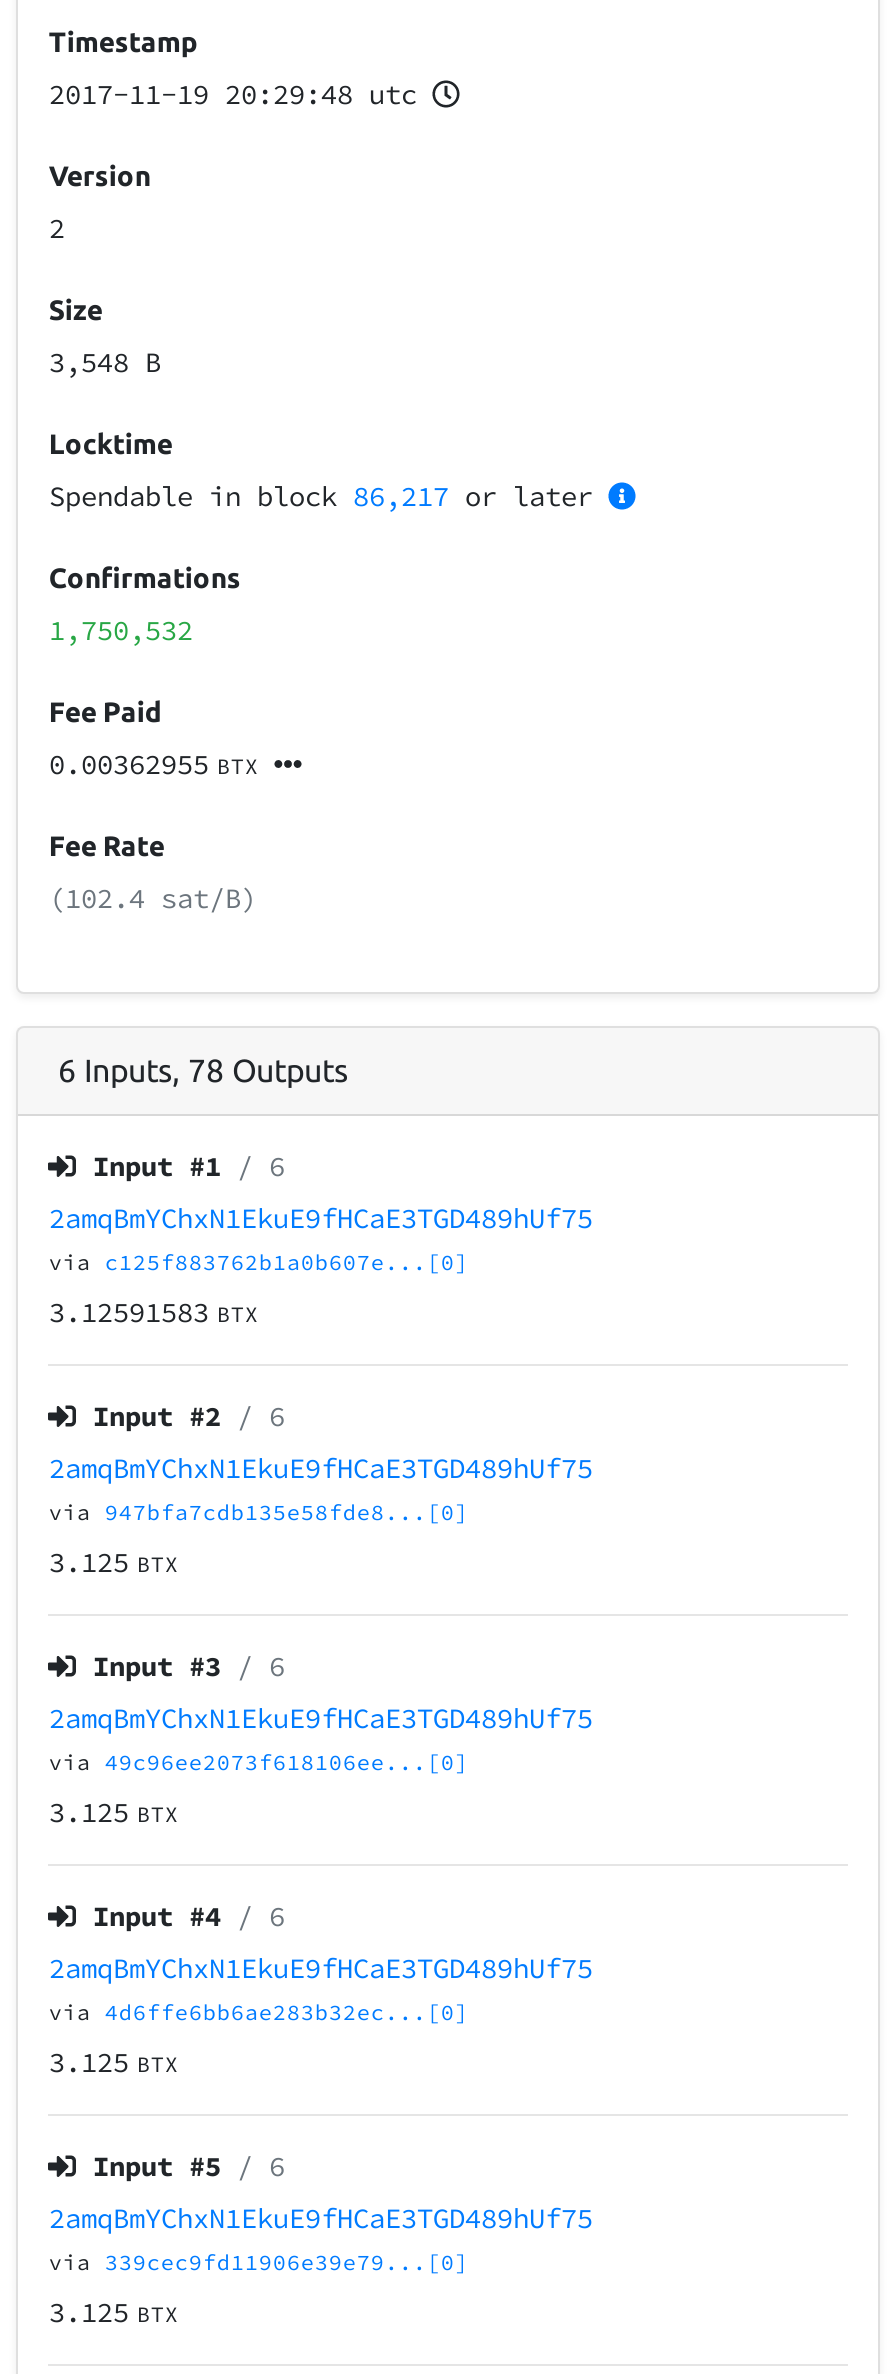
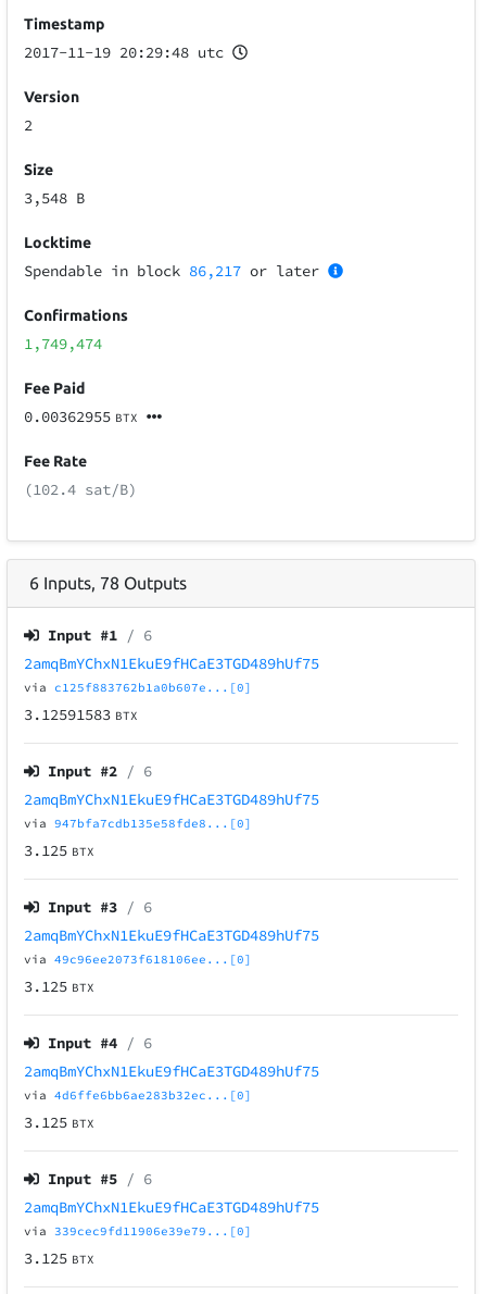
[49,613,193,649] 1,750,532 -> [24,334,102,354] 1,749,474

